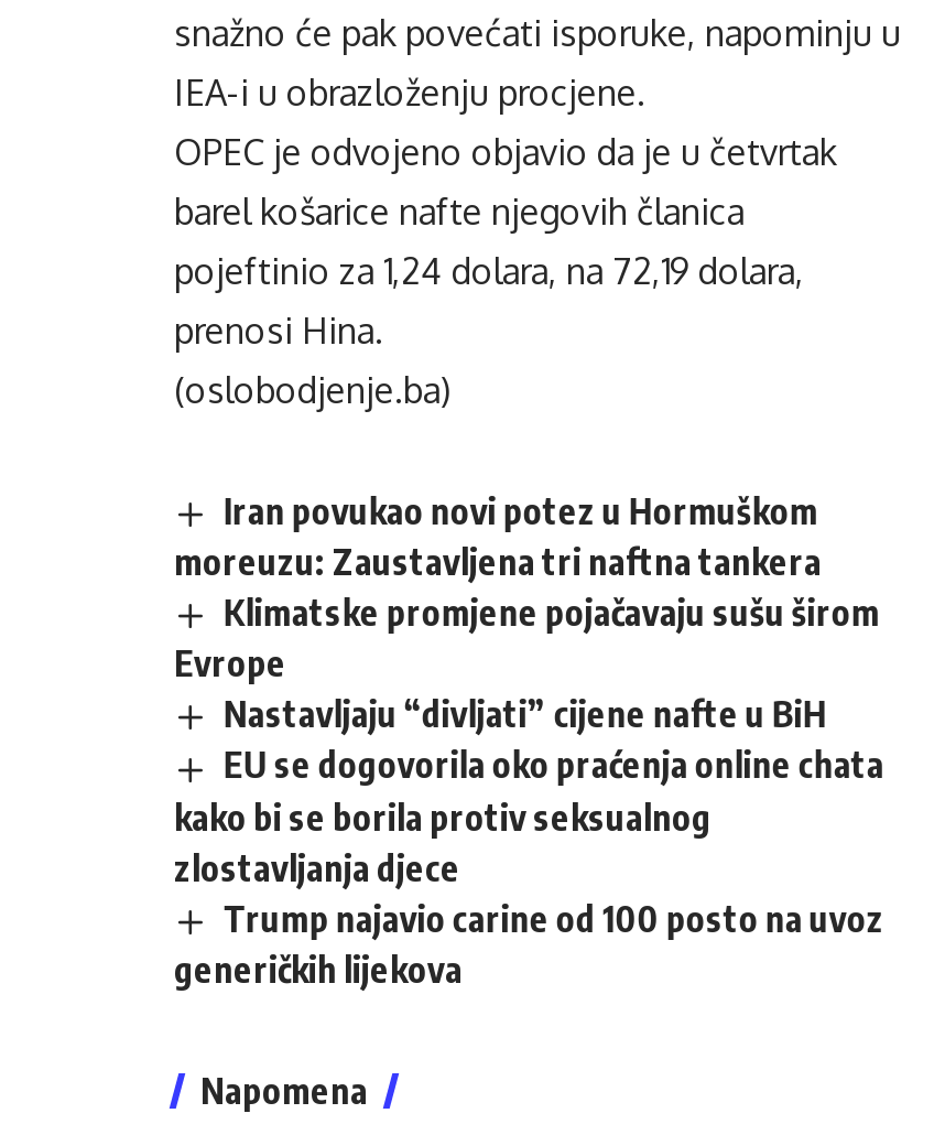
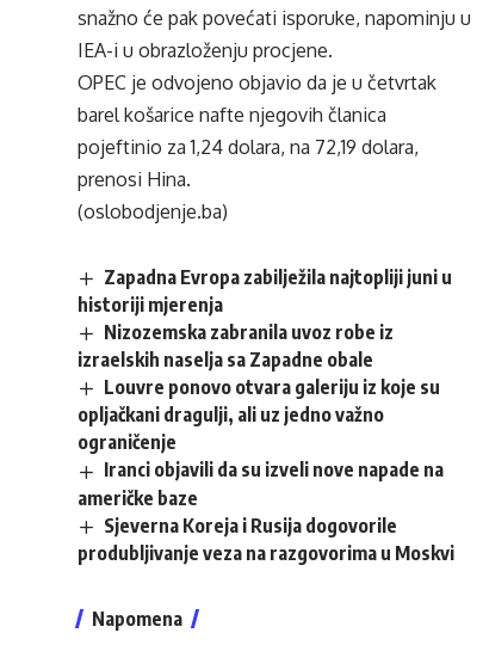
[174,489,884,991] Iran povukao novi potez u Hormuškom | moreuzu: Zaustavljena tri naftna tankera | Klimatske promjene pojačavaju sušu širom | Evrope | Nastavljaju “divljati” cijene nafte u BiH | EU se dogovorila oko praćenja online chata | kako bi se borila protiv seksualnog | zlostavljanja djece | Trump najavio carine od 100 posto na uvoz | generičkih lijekova -> [78,265,454,564] Zapadna Evropa zabilježila najtopliji juni u | historiji mjerenja | Nizozemska zabranila uvoz robe iz | izraelskih naselja sa Zapadne obale | Louvre ponovo otvara galeriju iz koje su | opljačkani dragulji, ali uz jedno važno | ograničenje | Iranci objavili da su izveli nove napade na | američke baze | Sjeverna Koreja i Rusija dogovorile | produbljivanje veza na razgovorima u Moskvi

